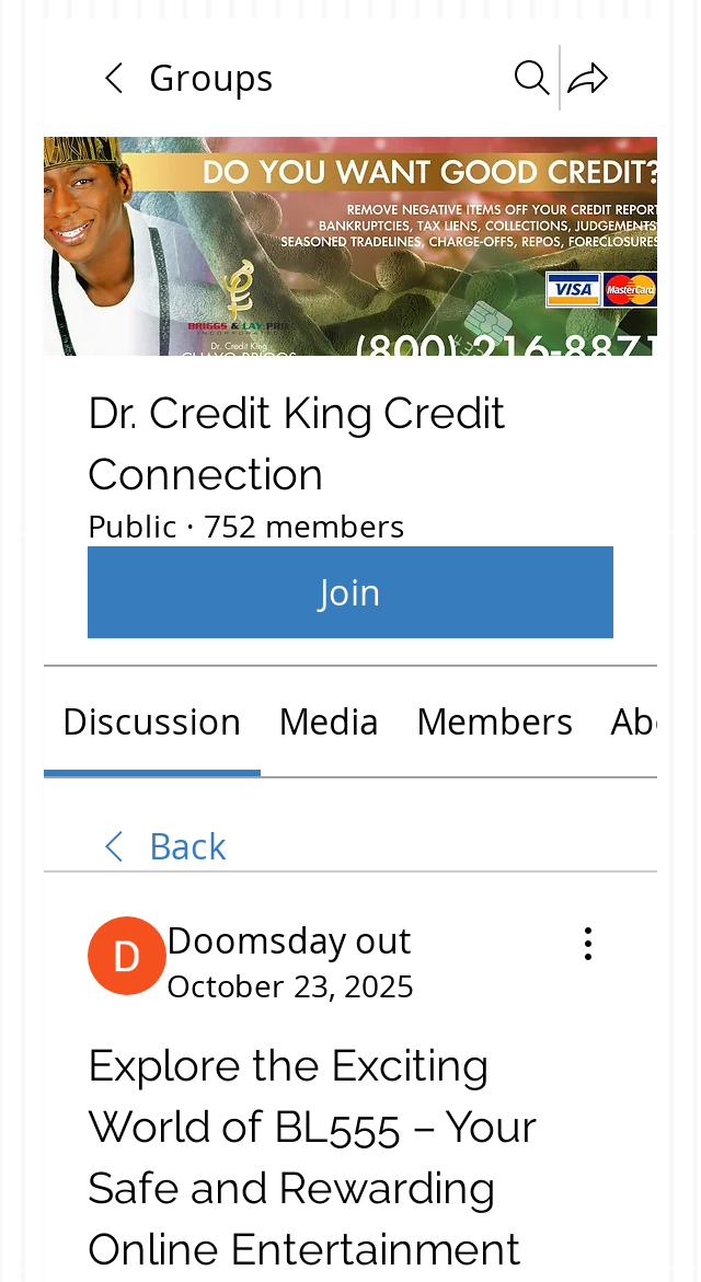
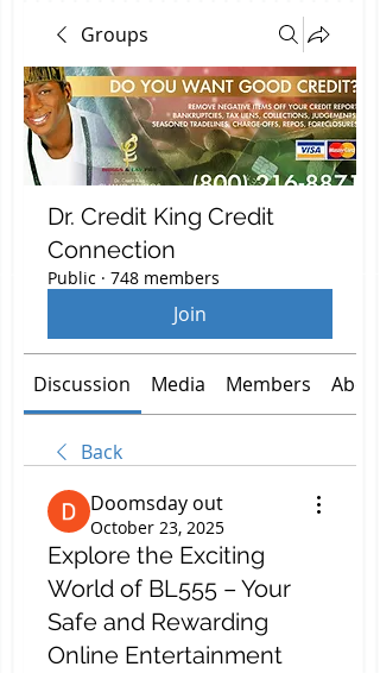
[88,505,405,546] Public · 752 members -> [47,266,220,289] Public · 748 members

